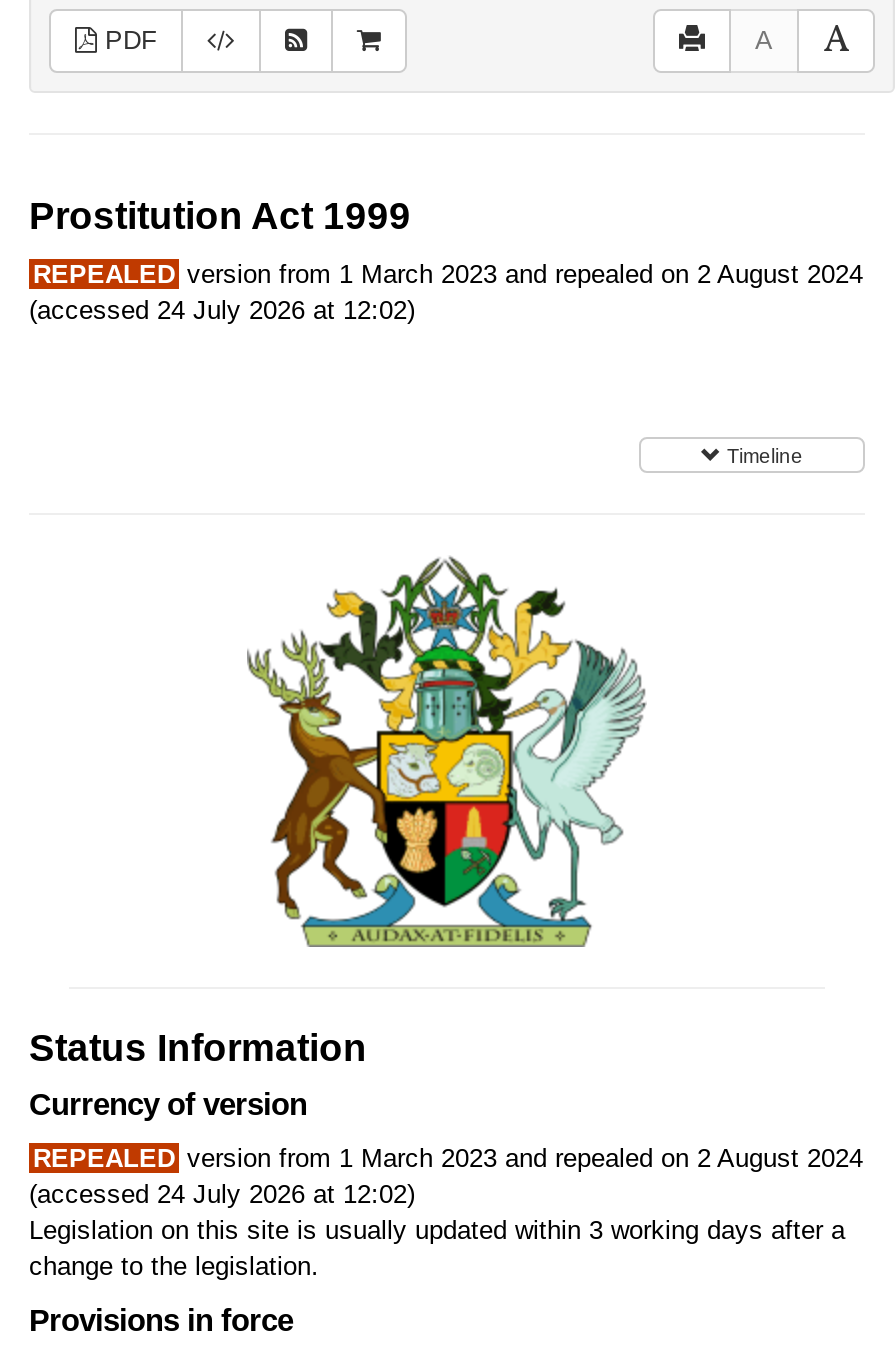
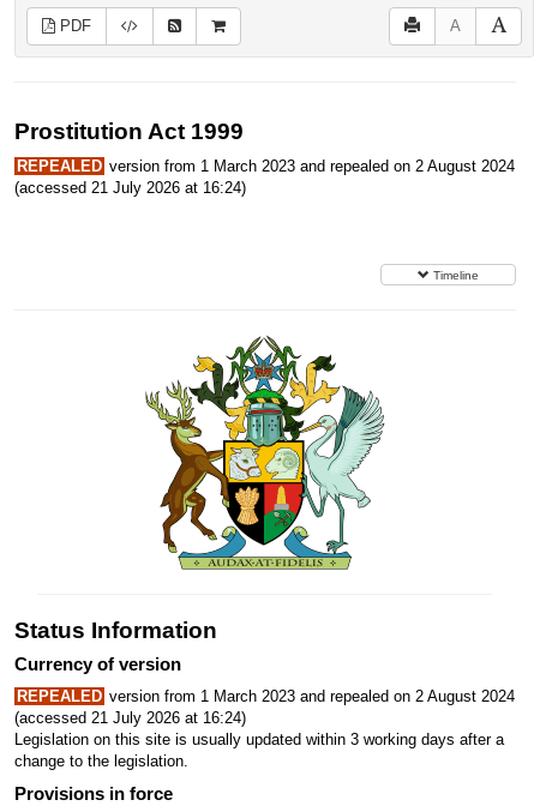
[29,295,415,325] (accessed 24 July 2026 at 12:02) -> [14,179,246,197] (accessed 21 July 2026 at 16:24)
[29,1179,415,1209] (accessed 24 July 2026 at 12:02) -> [14,709,246,727] (accessed 21 July 2026 at 16:24)

